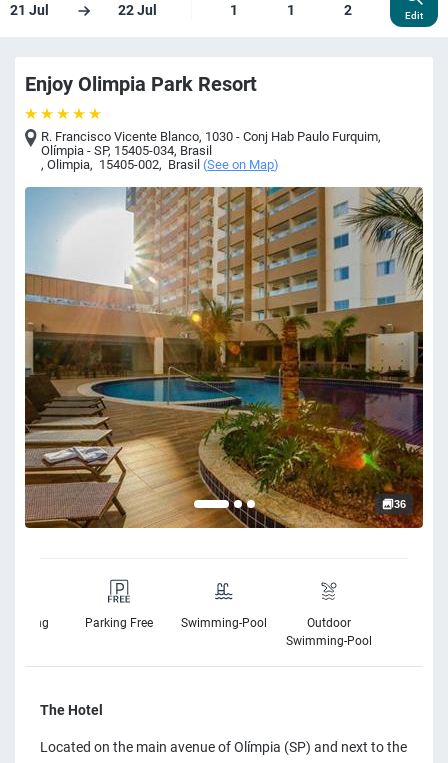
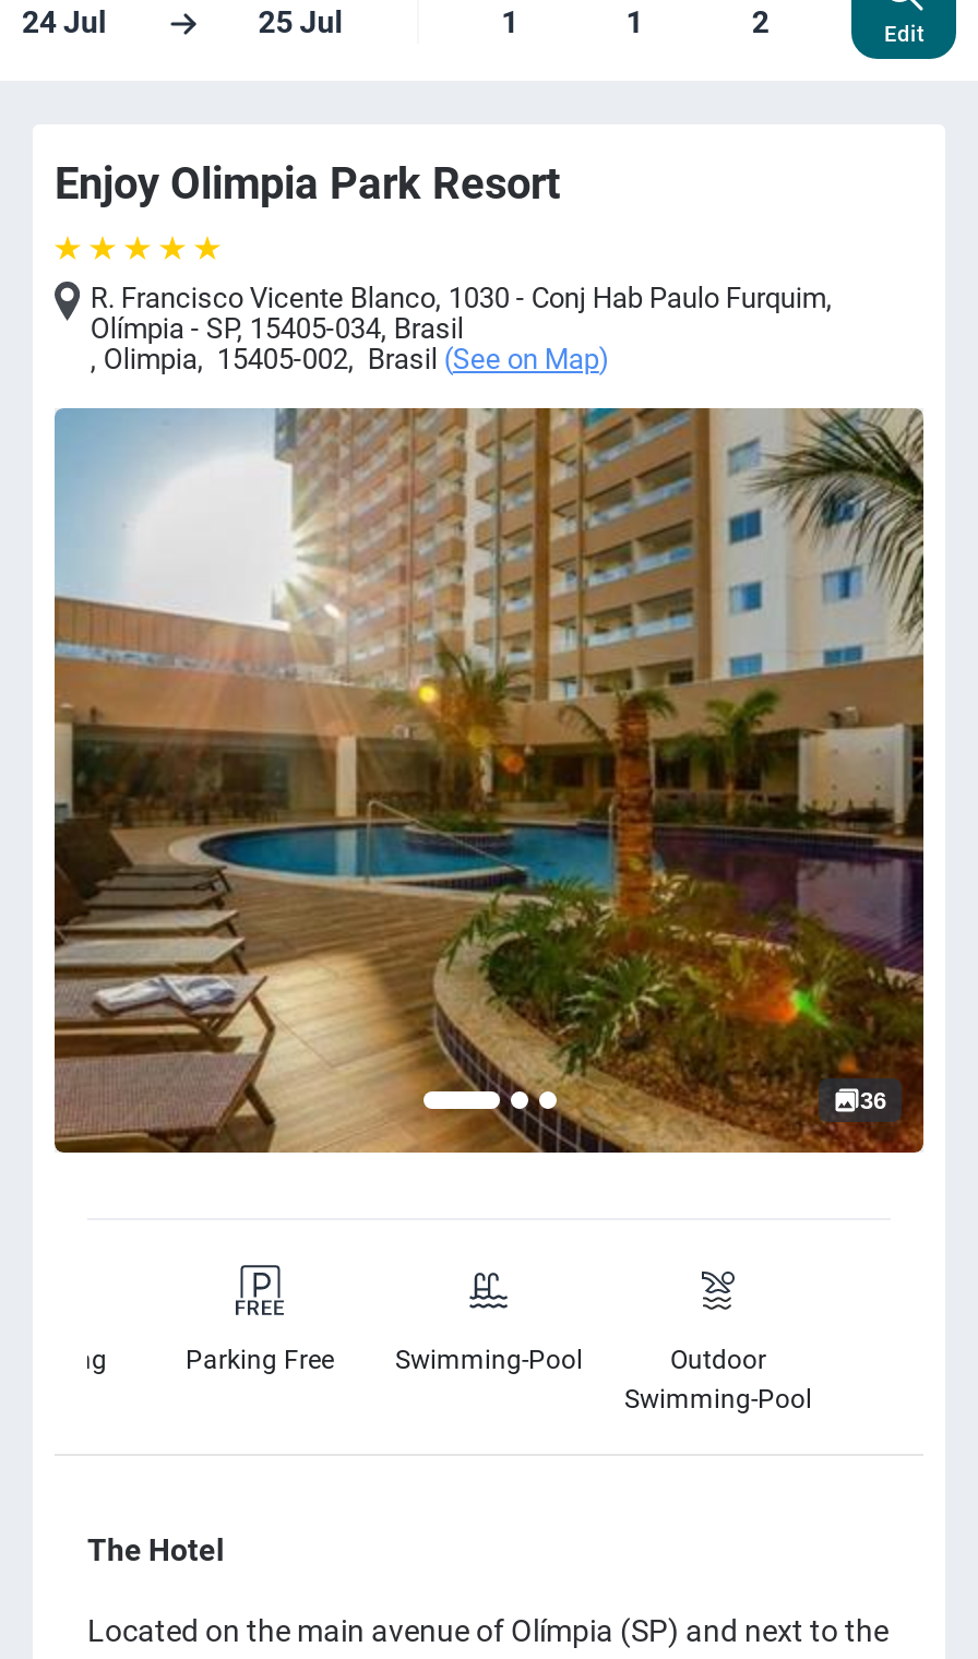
[10,2,49,18] 21 Jul -> [22,4,107,39] 24 Jul
[118,2,157,18] 22 Jul -> [258,4,343,39] 25 Jul

